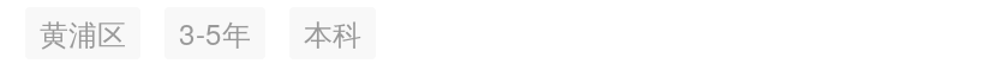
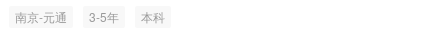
[40,12,126,52] 黄浦区 -> [15,8,67,25] 南京-元通

